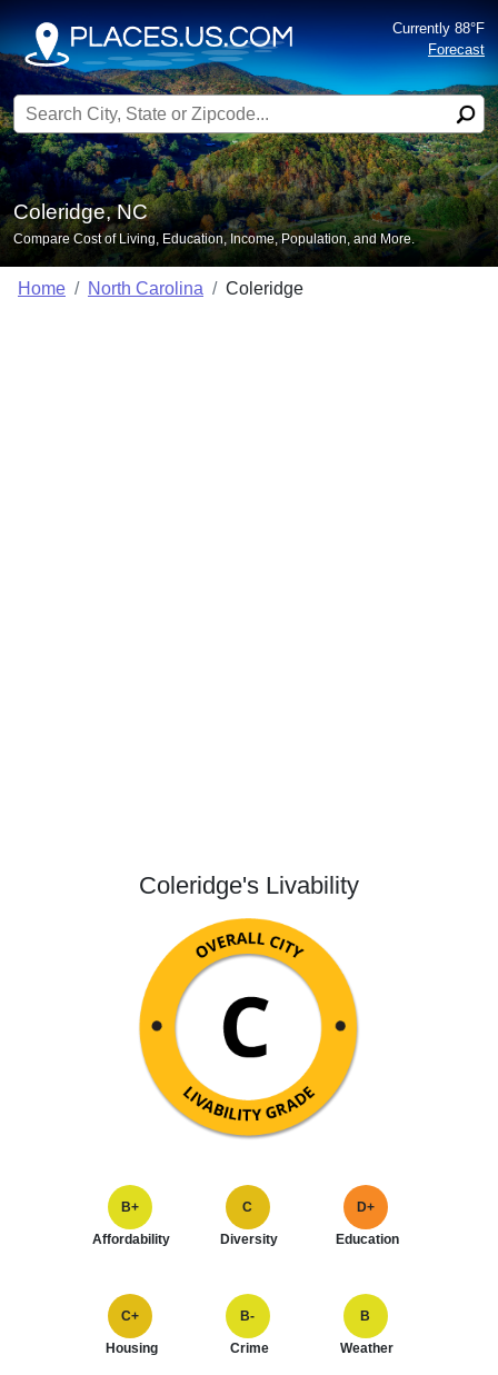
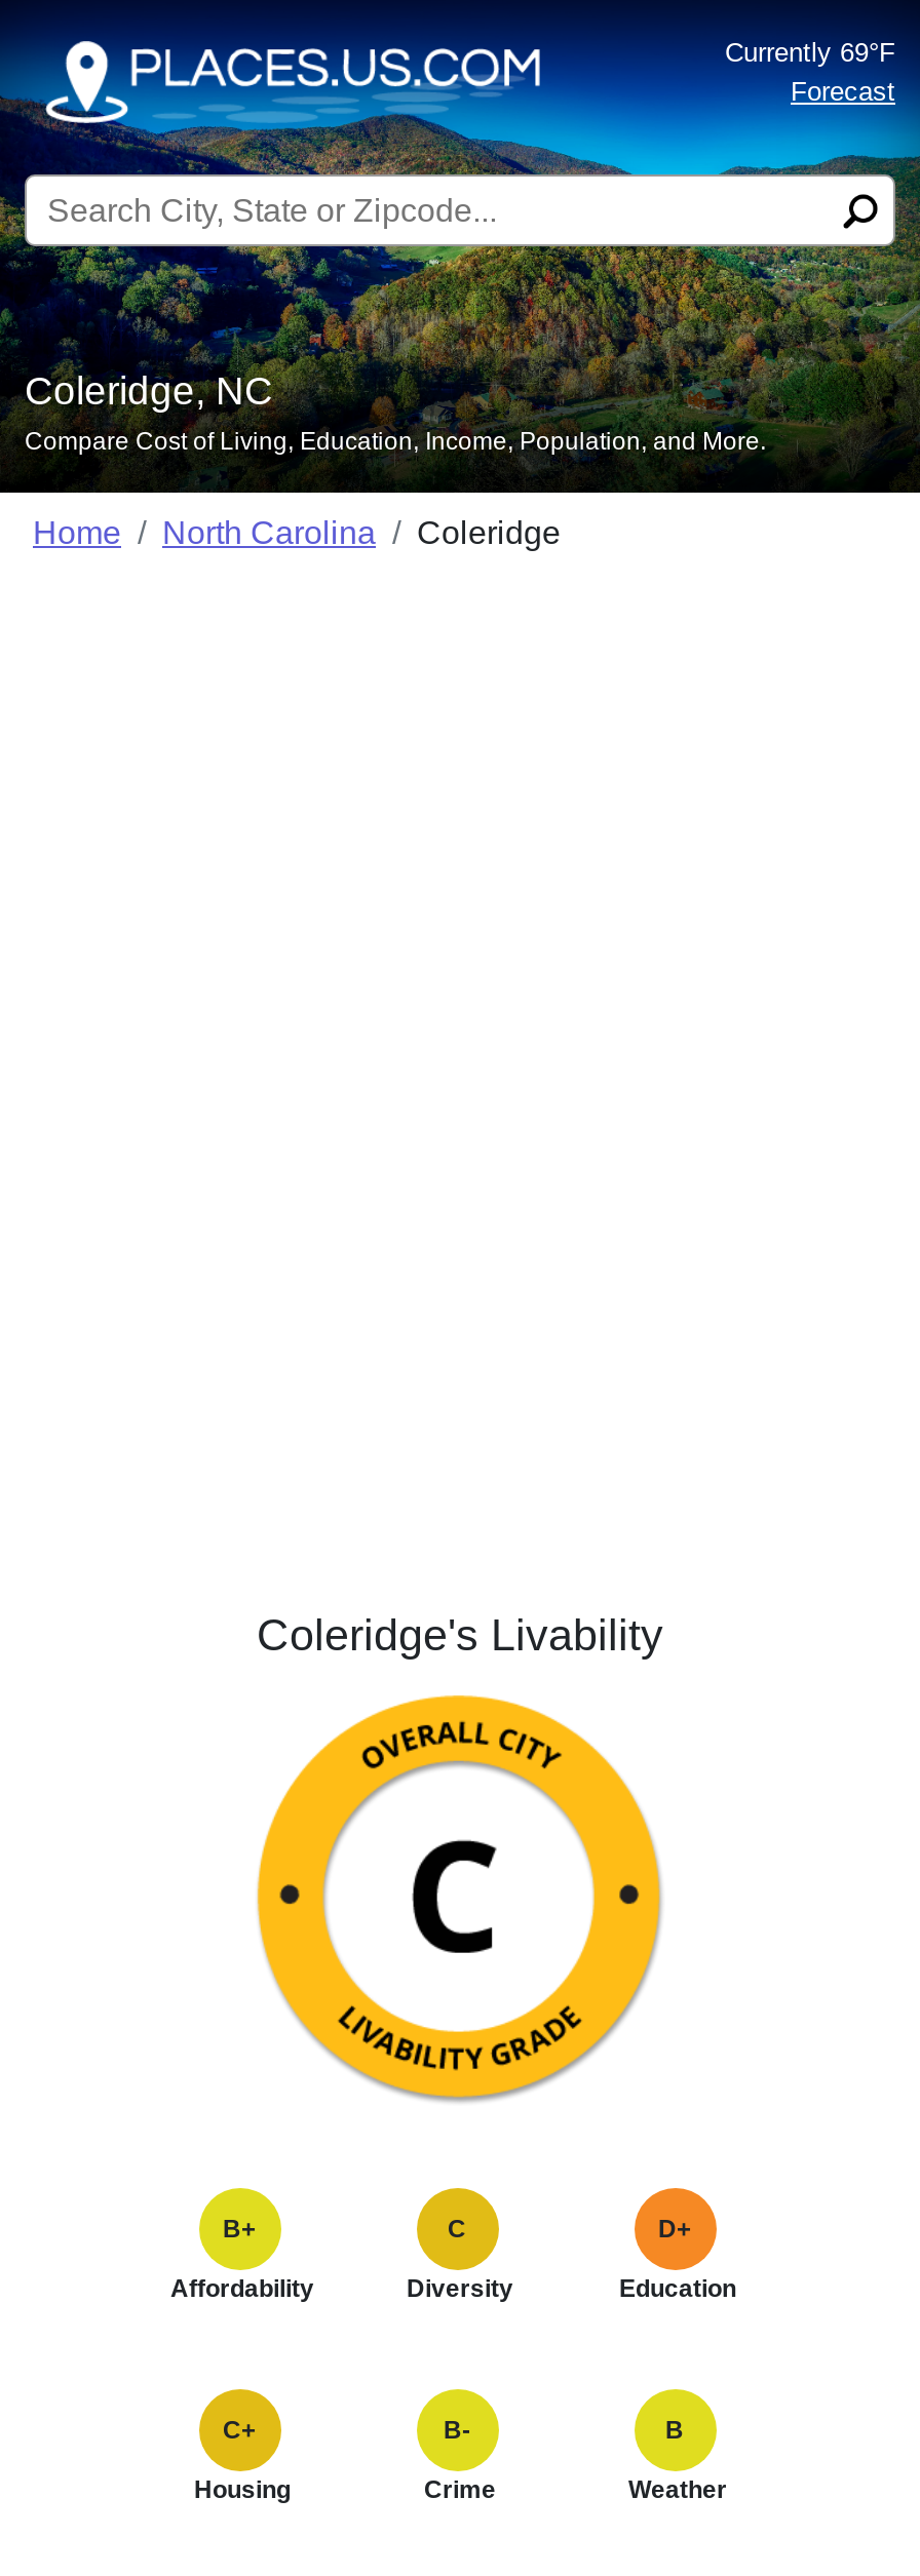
[392,20,485,37] Currently 88°F -> [725,37,895,68] Currently 69°F

